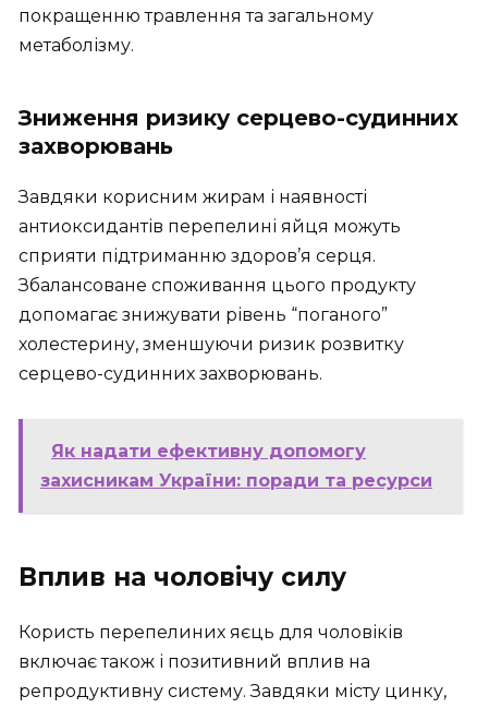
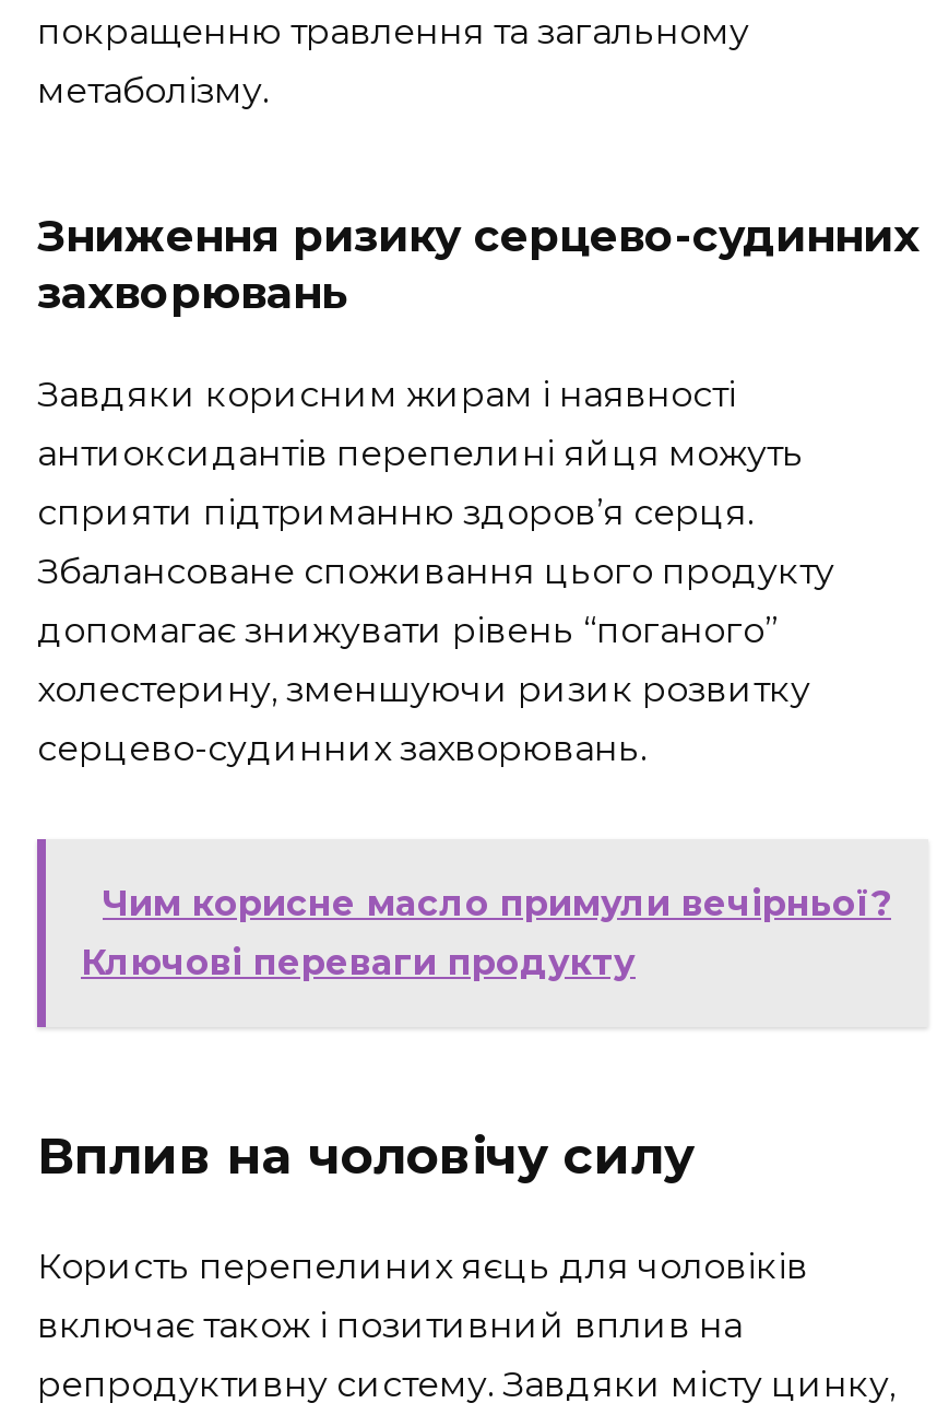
[40,440,432,491] Як надати ефективну допомогу | захисникам України: поради та ресурси -> [81,882,891,983] Чим корисне масло примули вечірньої? | Ключові переваги продукту

